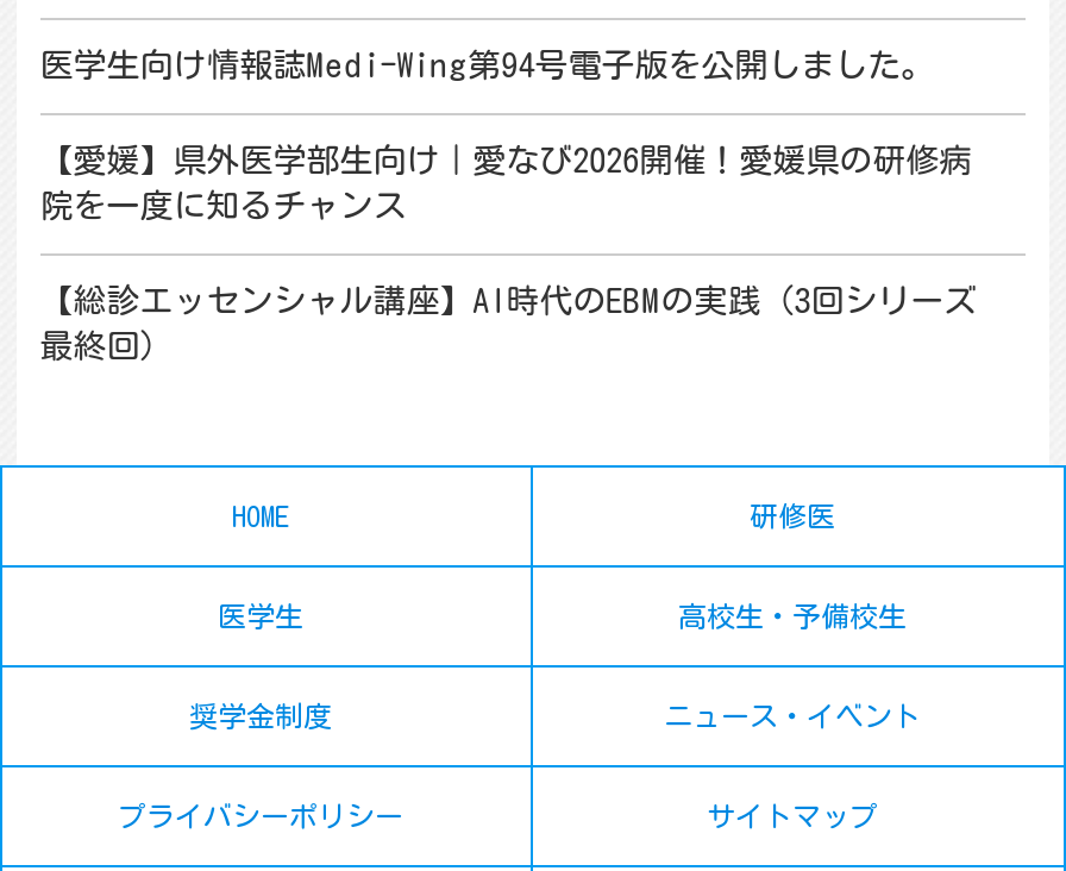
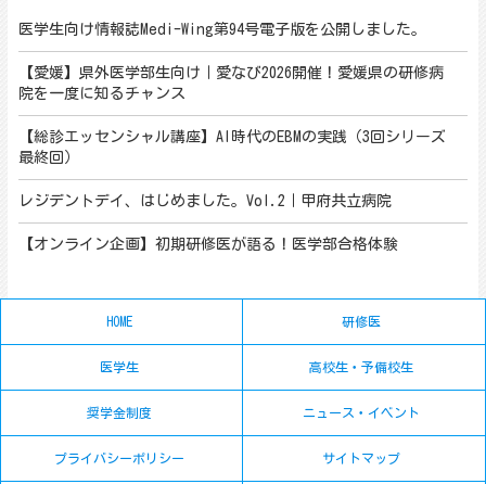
none -> [18,193,398,252] レジデントデイ、はじめました。Vol.2｜甲府共立病院 | 【オンライン企画】初期研修医が語る！医学部合格体験

